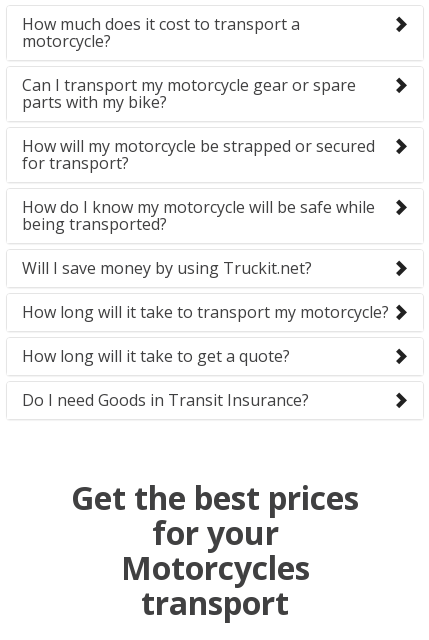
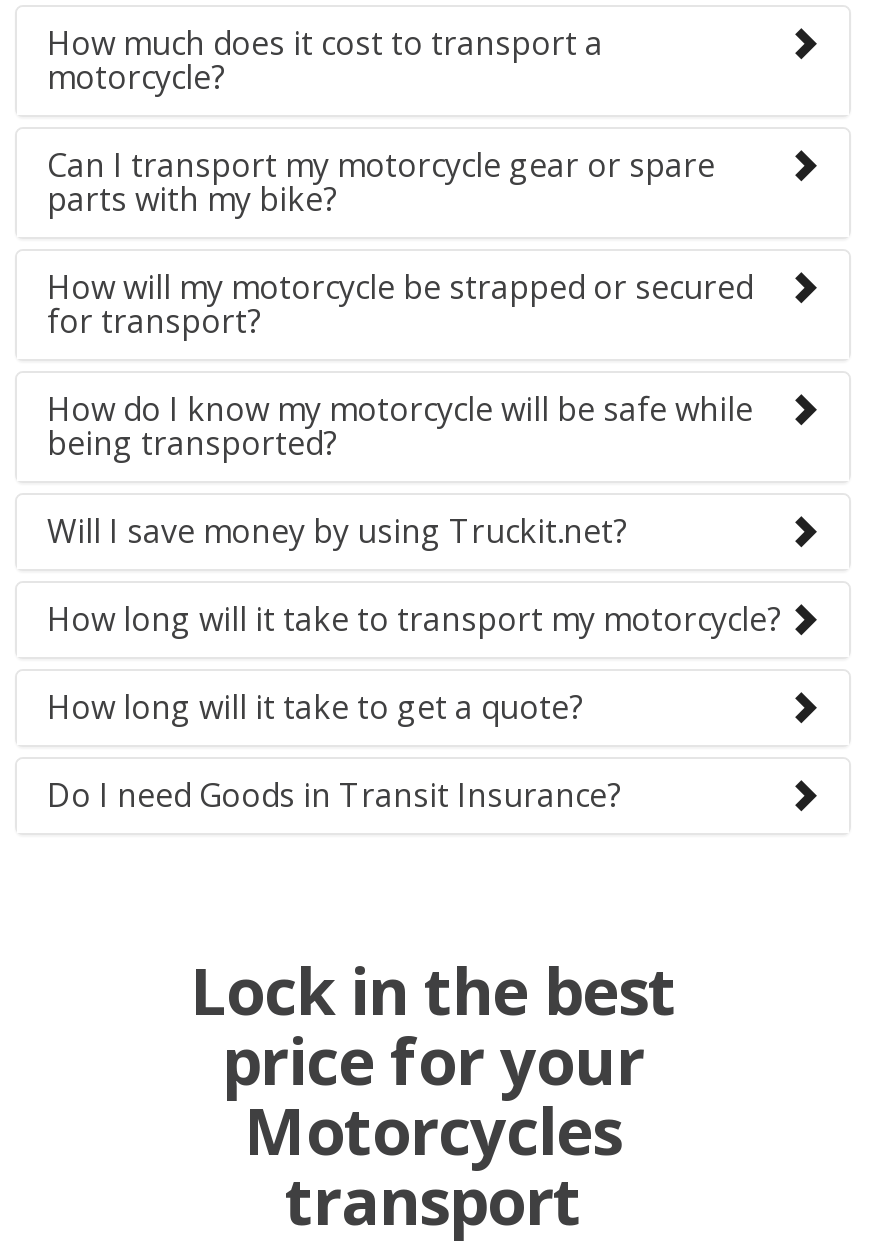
[71,476,359,554] Get the best prices | for your -> [190,946,676,1102] Lock in the best | price for your

